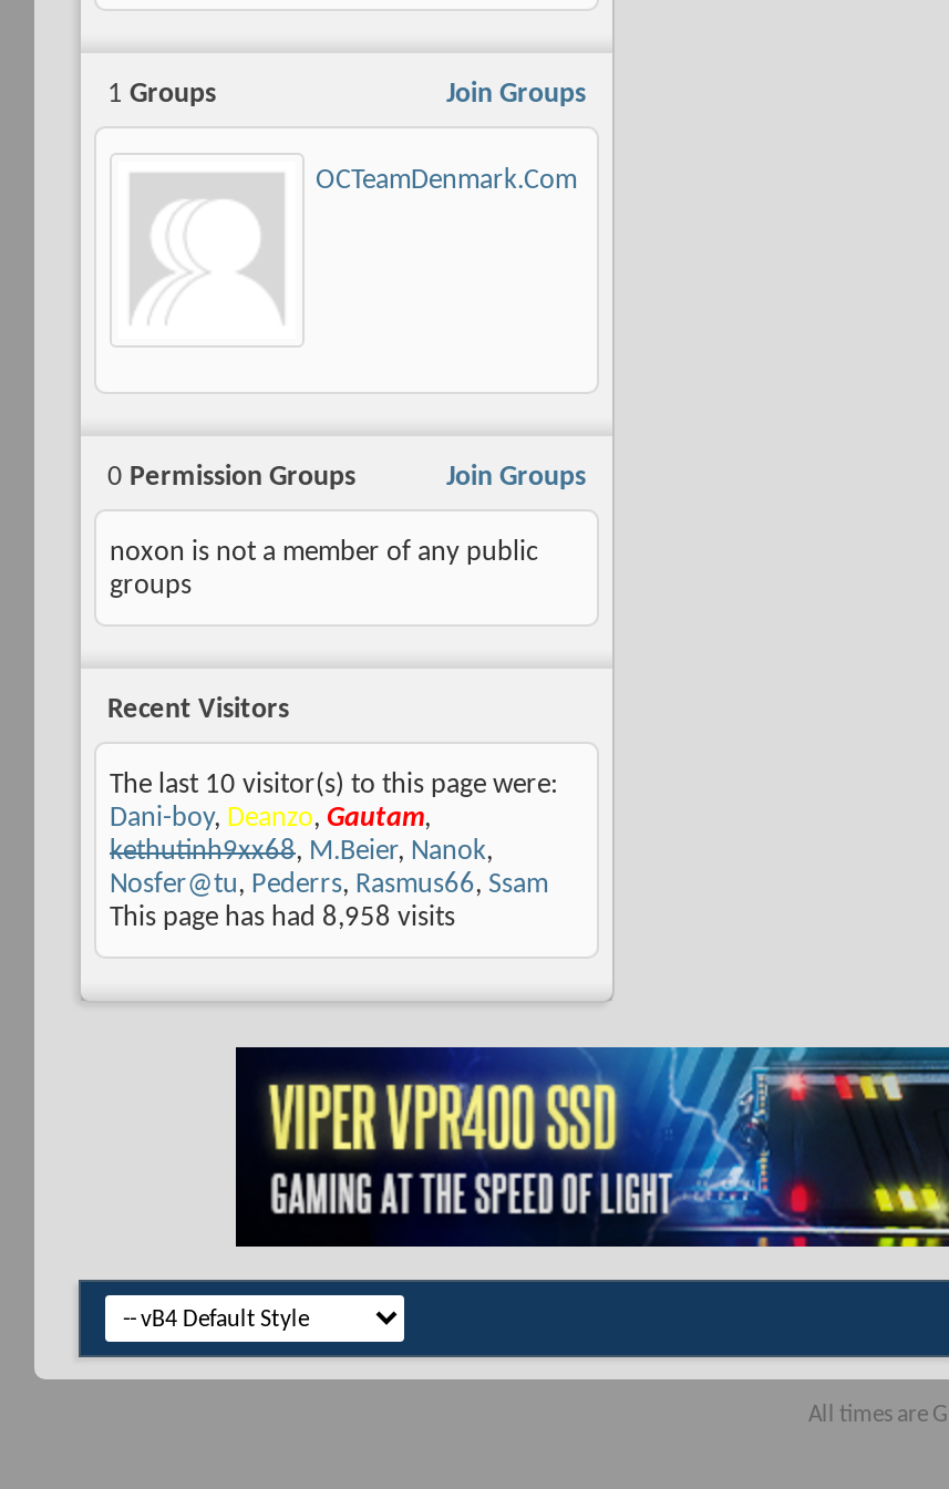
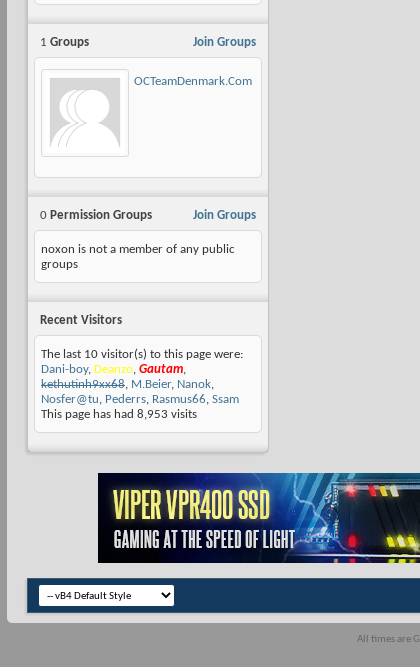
[110,904,455,932] This page has had 8,958 visits -> [41,408,197,421] This page has had 8,953 visits

